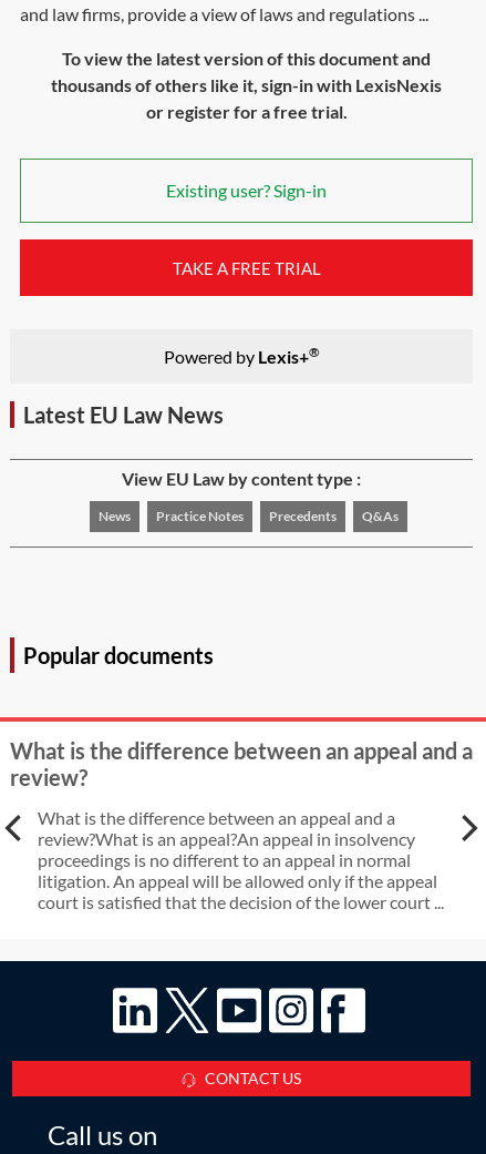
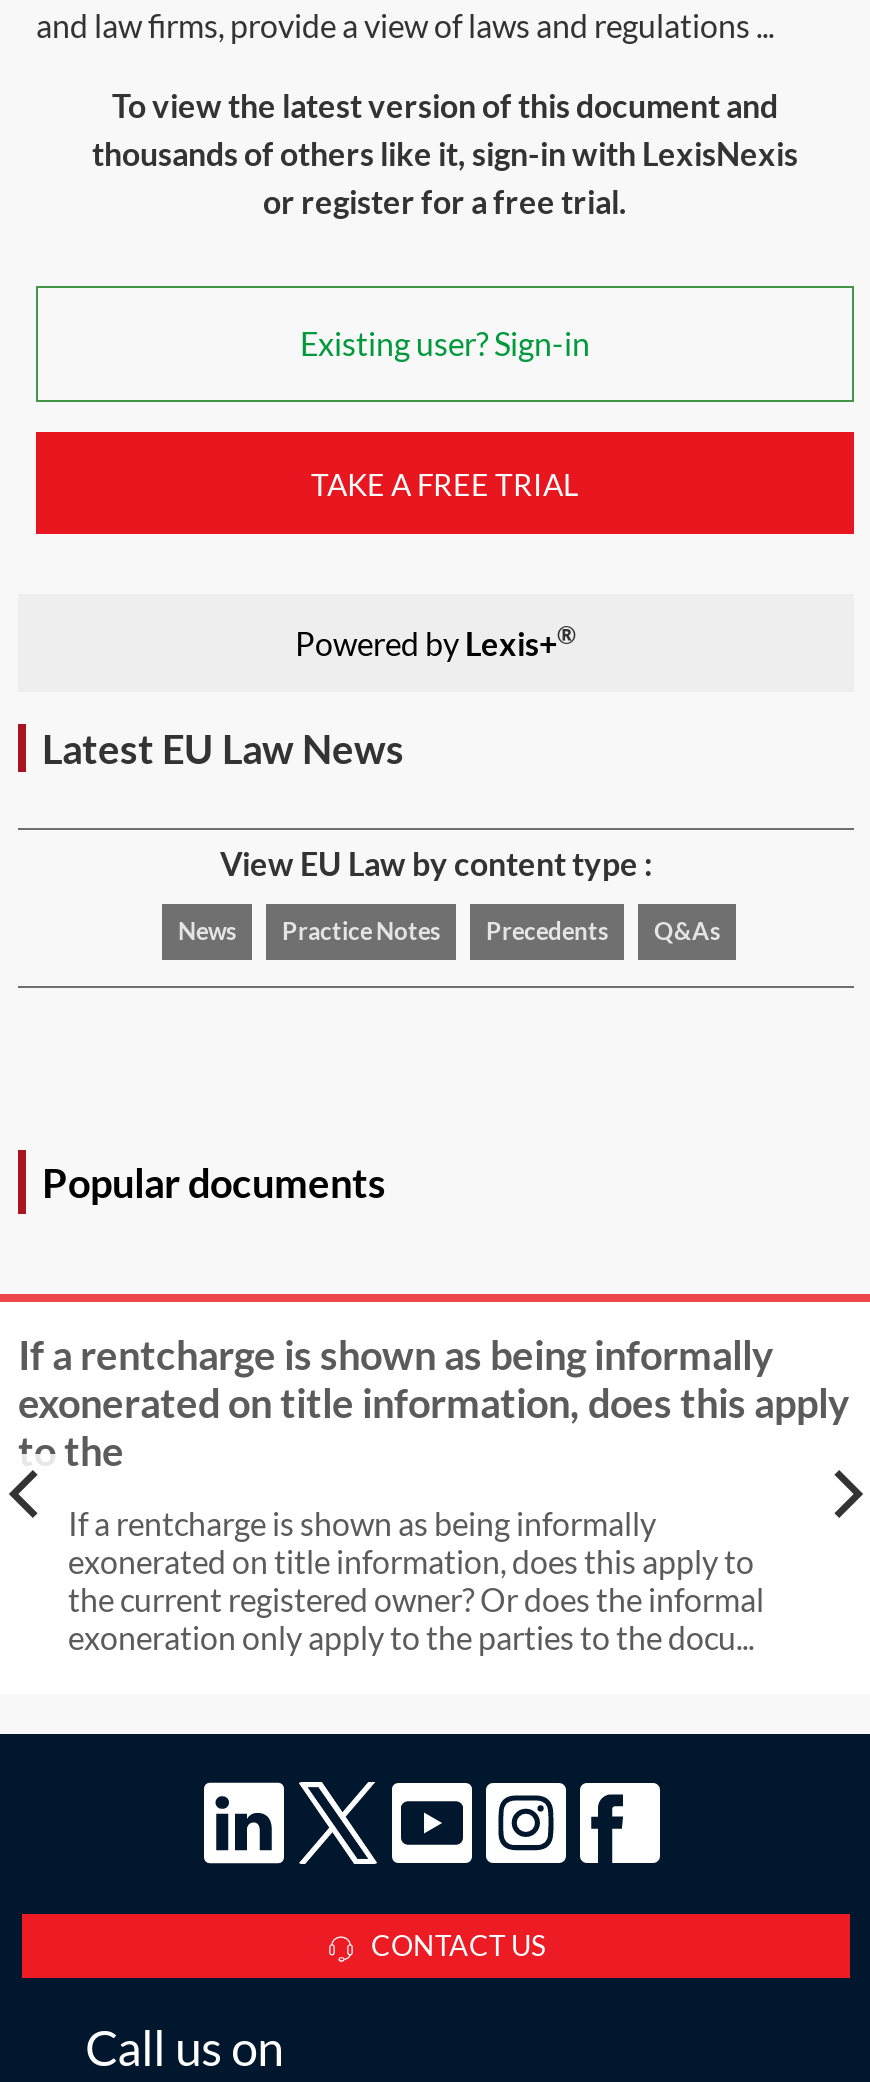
[10,737,473,791] What is the difference between an appeal and a | review? -> [18,1330,850,1474] If a rentcharge is shown as being informally | exonerated on title information, does this apply | to the
[38,807,444,913] What is the difference between an appeal and a | review?What is an appeal?An appeal in insolvency | proceedings is no different to an appeal in normal | litigation. An appeal will be allowed only if the appeal | court is satisfied that the decision of the lower court ... -> [68,1504,764,1656] If a rentcharge is shown as being informally | exonerated on title information, does this apply to | the current registered owner? Or does the informal | exoneration only apply to the parties to the docu...

